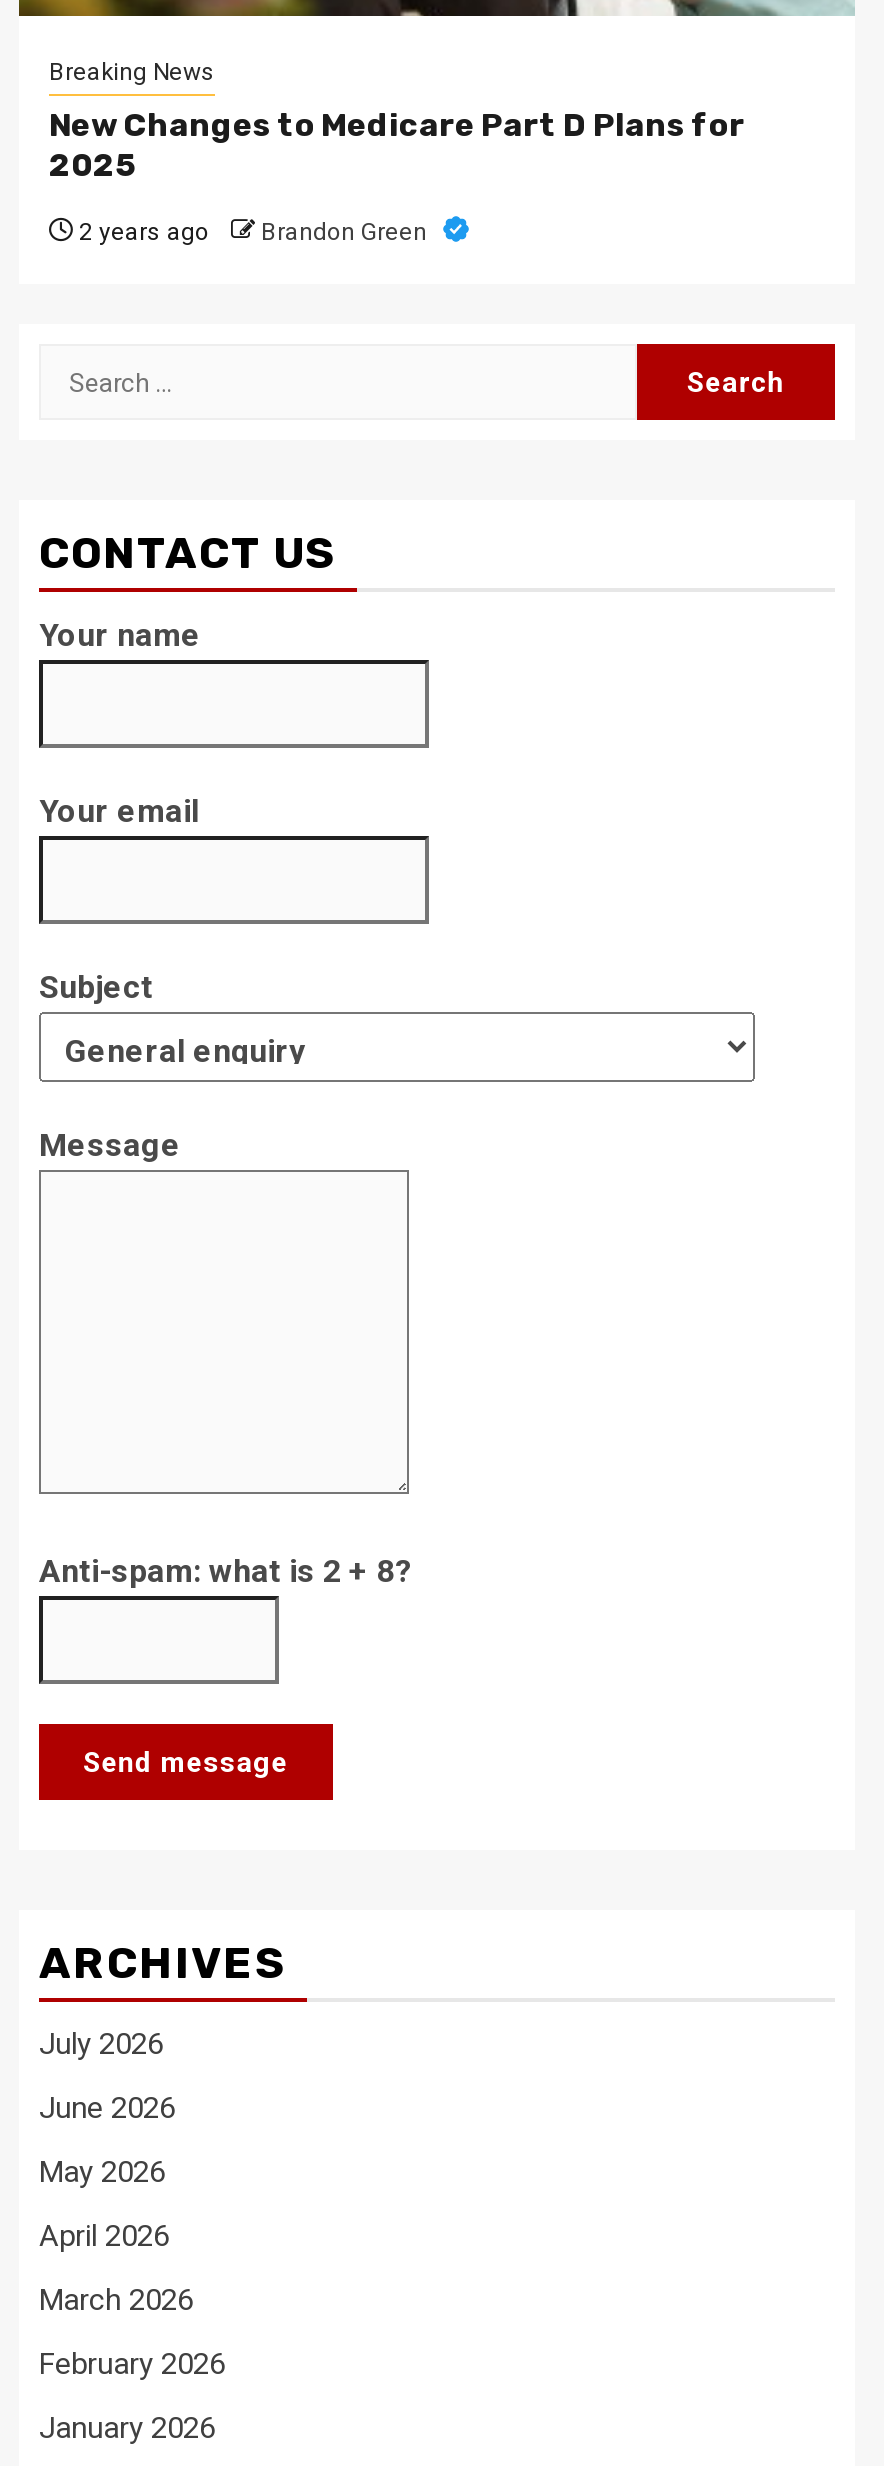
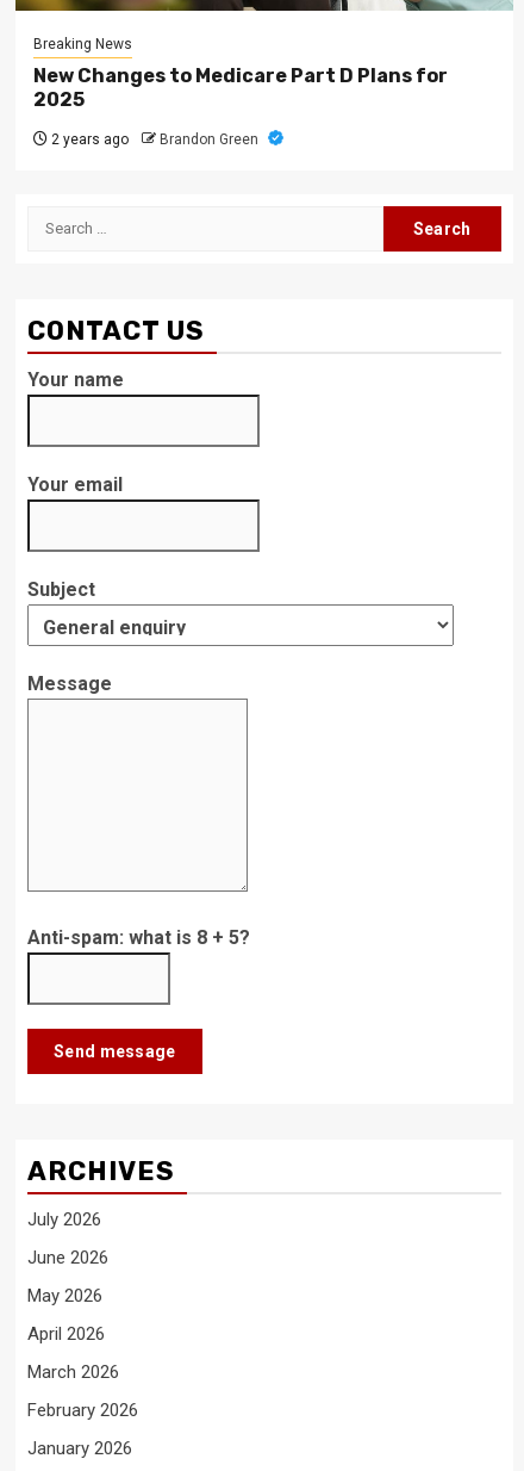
[39,1553,413,1591] Anti-spam: what is 2 + 8? -> [27,926,250,948] Anti-spam: what is 8 + 5?

